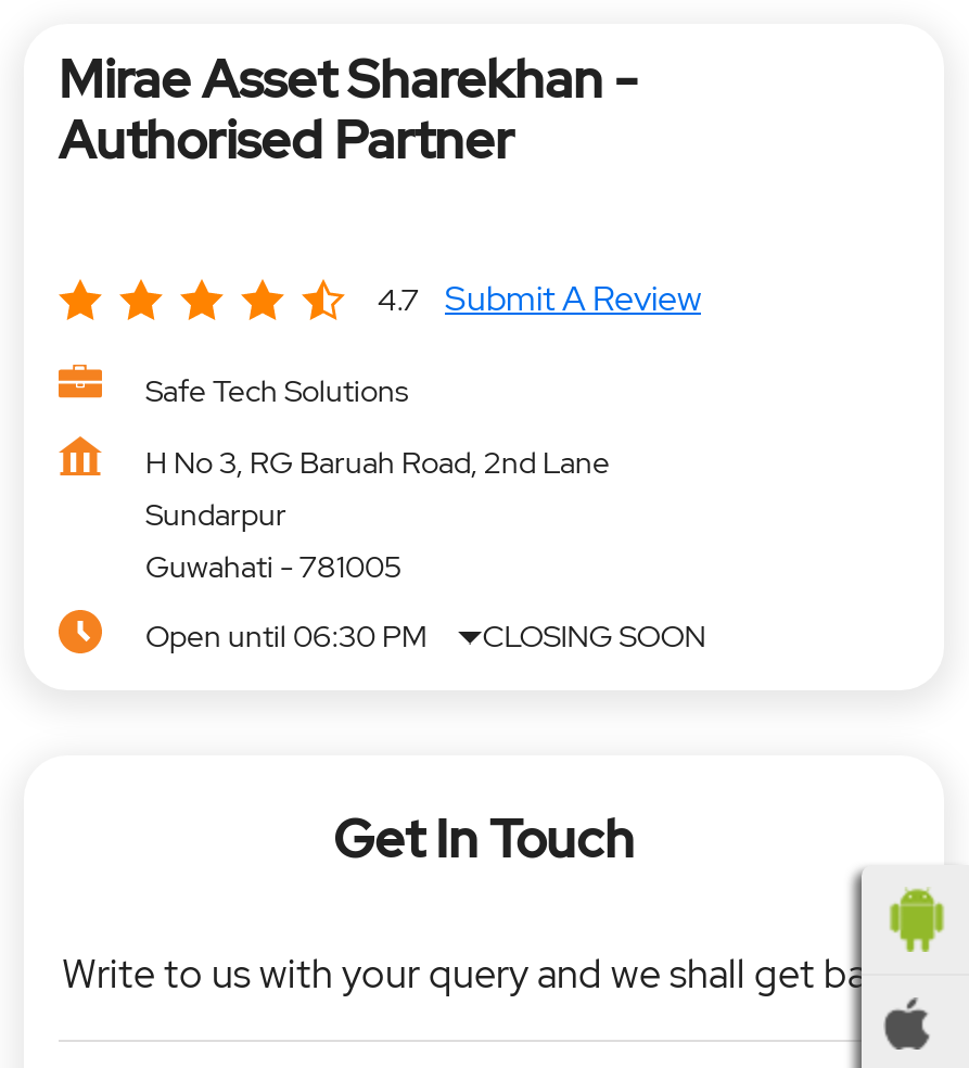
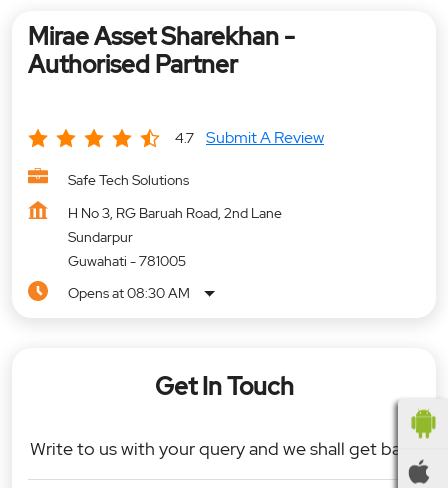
[145,615,706,654] Open until 06:30 PM | CLOSING SOON -> [68,283,190,301] Opens at 08:30 AM

